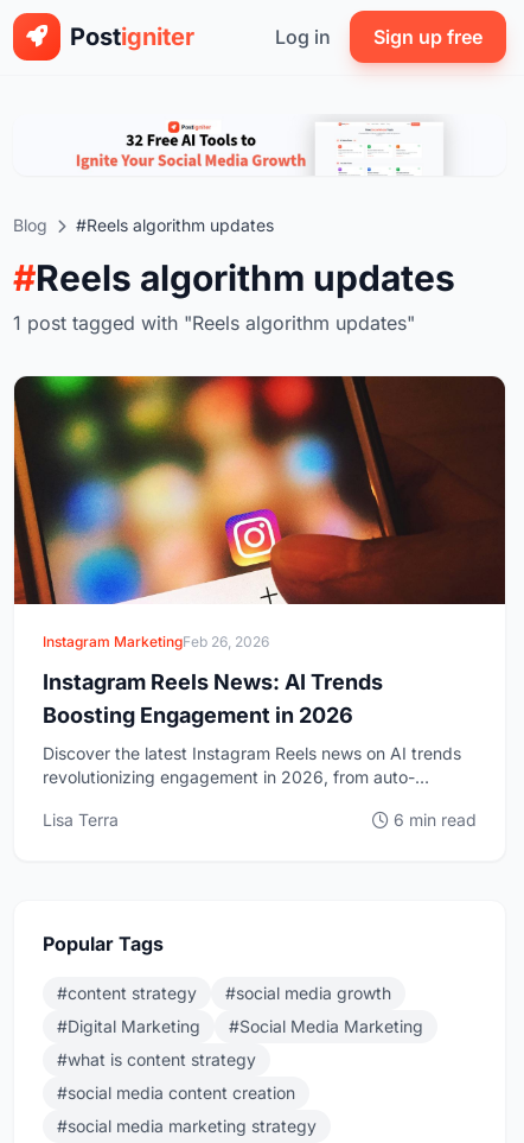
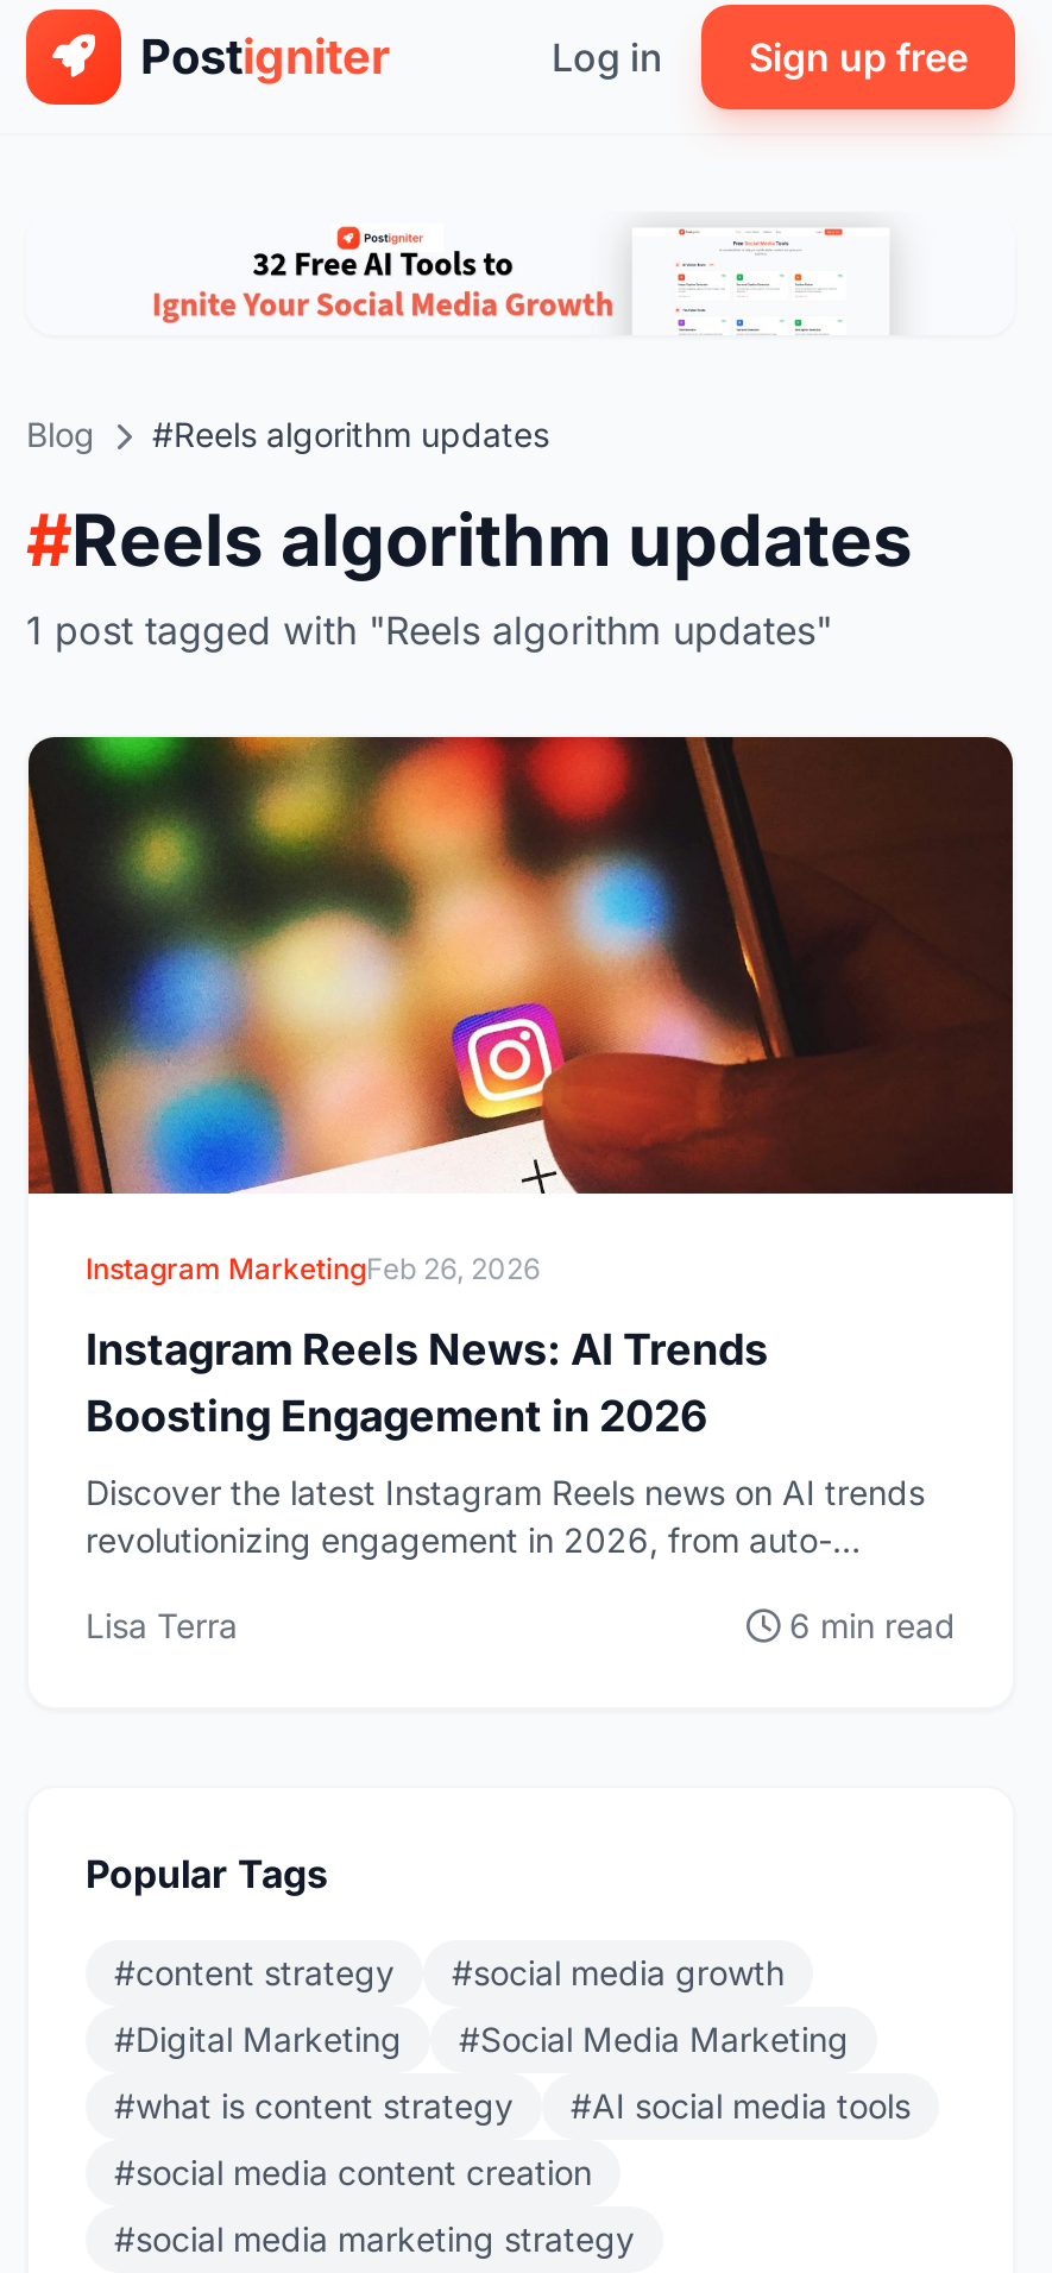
none -> [571,2085,911,2126] #AI social media tools

